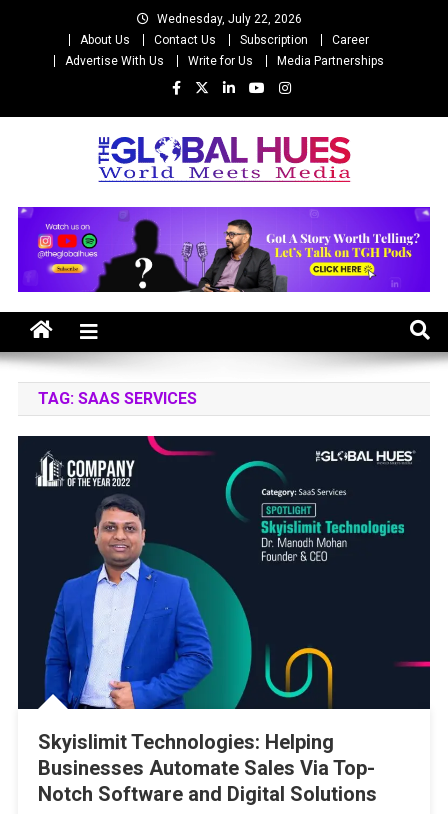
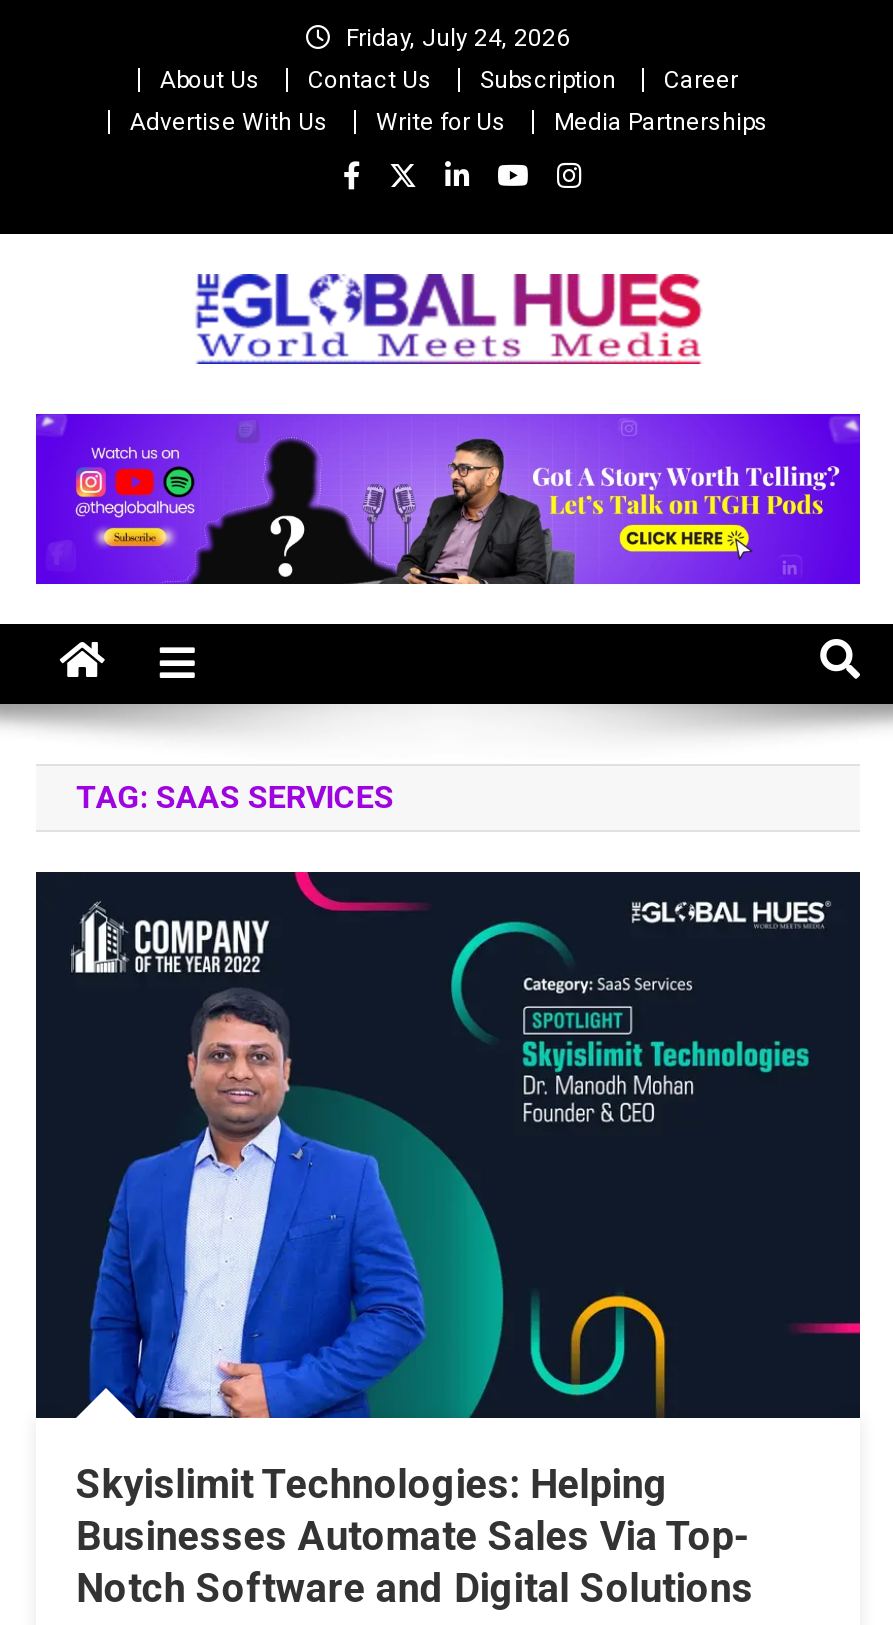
[156,12,301,26] Wednesday, July 22, 2026 -> [346,24,570,52] Friday, July 24, 2026

